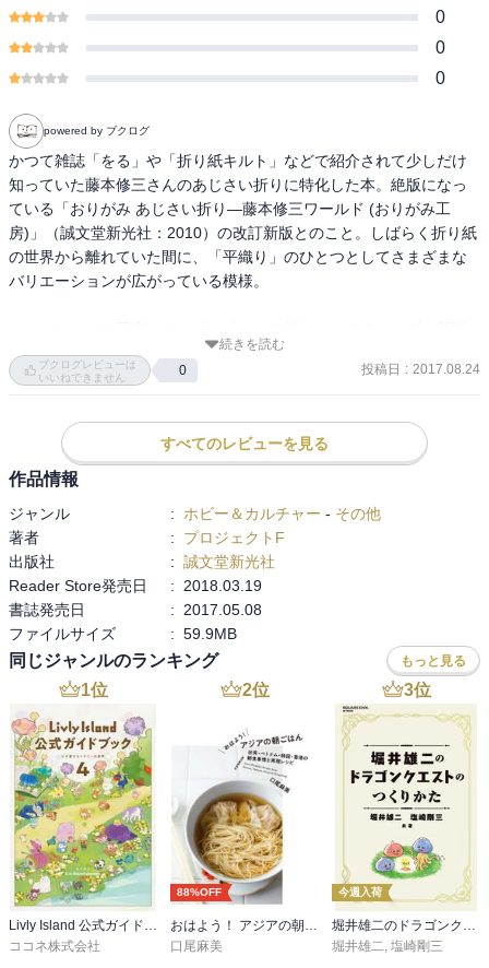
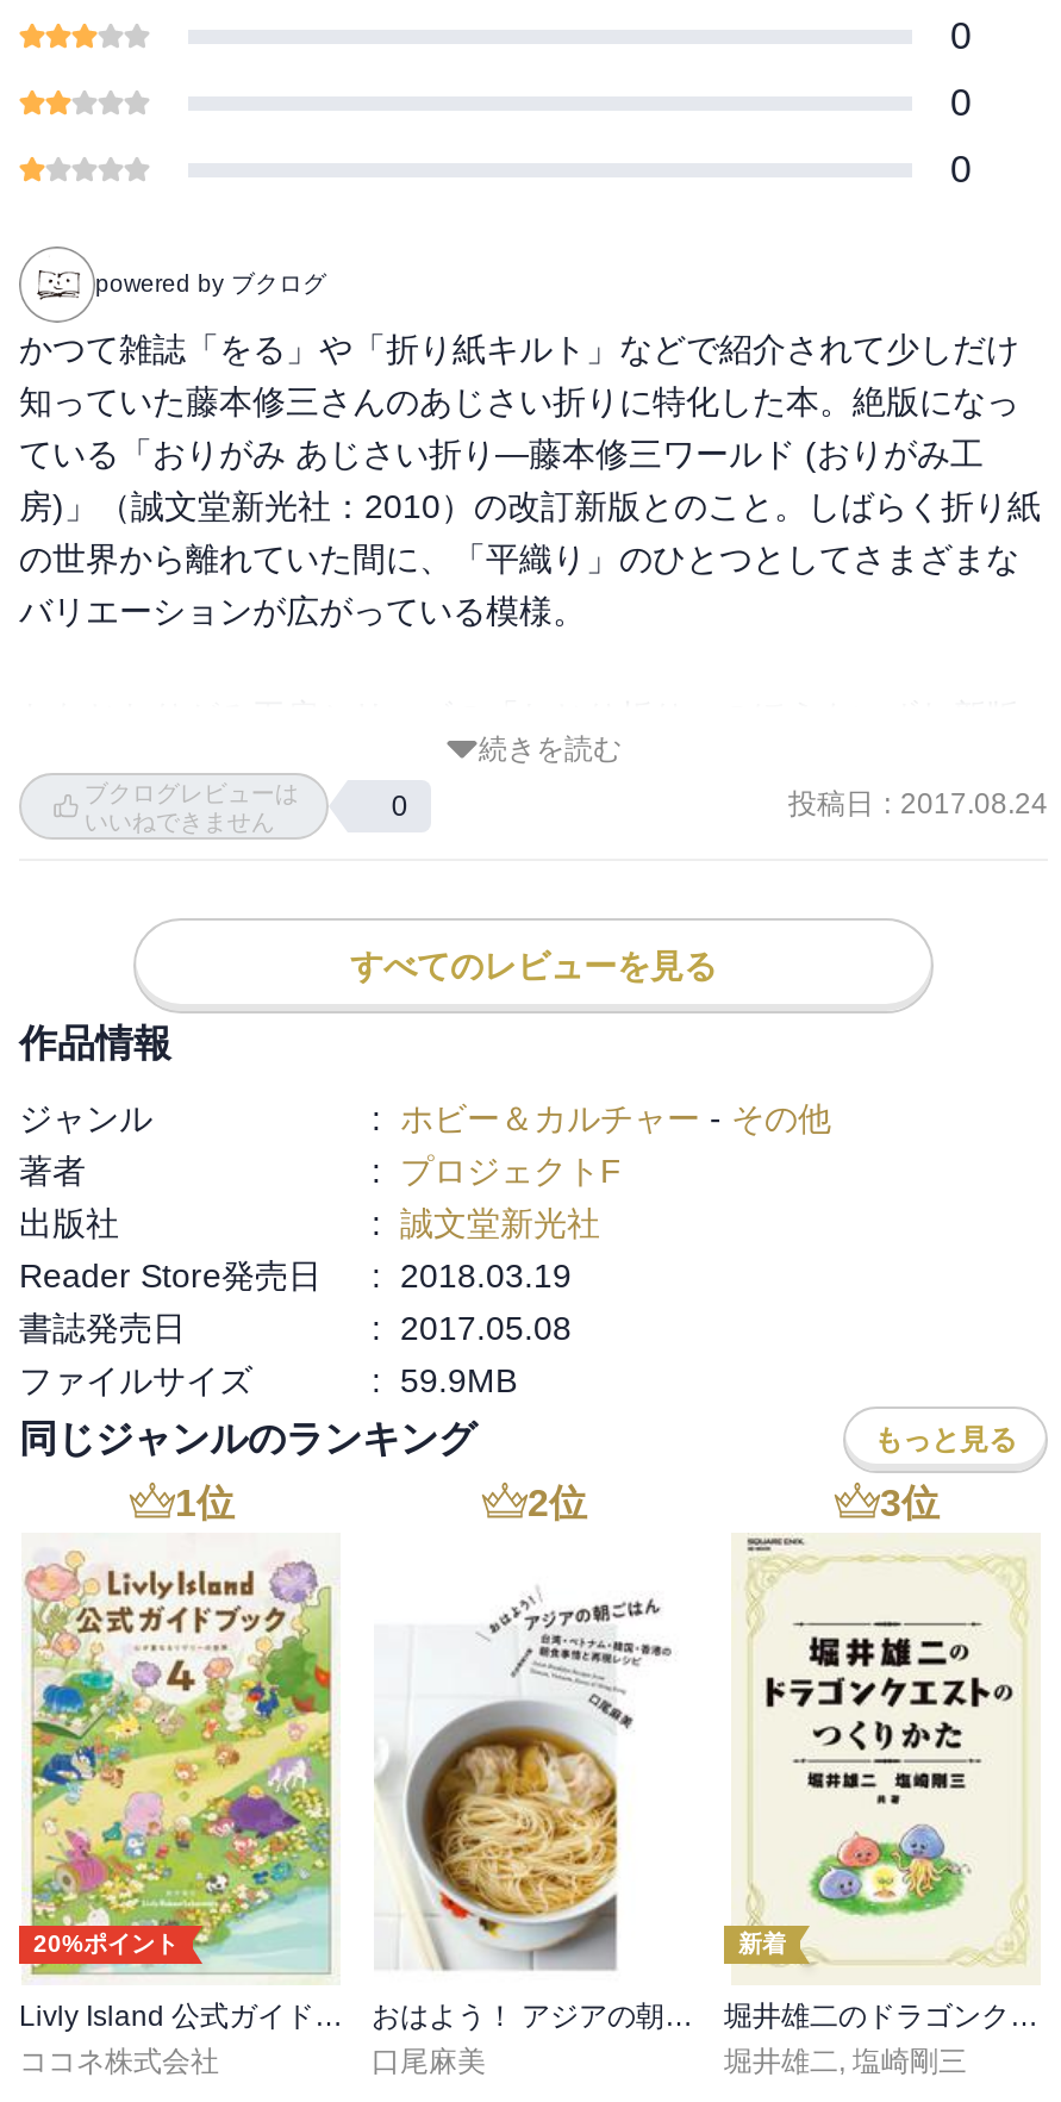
none -> [33,1931,179,1958] 20%ポイント
[177,886,222,899] 88%OFF -> none
[338,886,382,899] 今週入荷 -> [738,1931,786,1958] 新着

